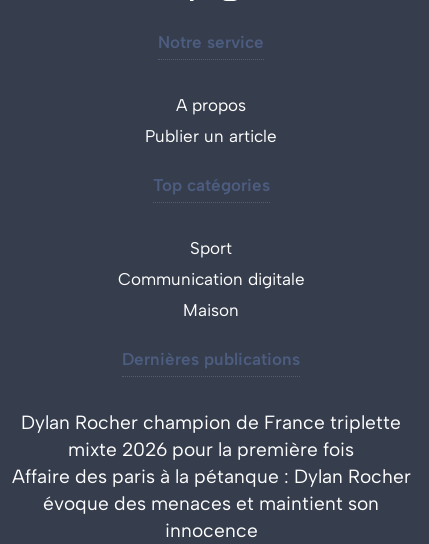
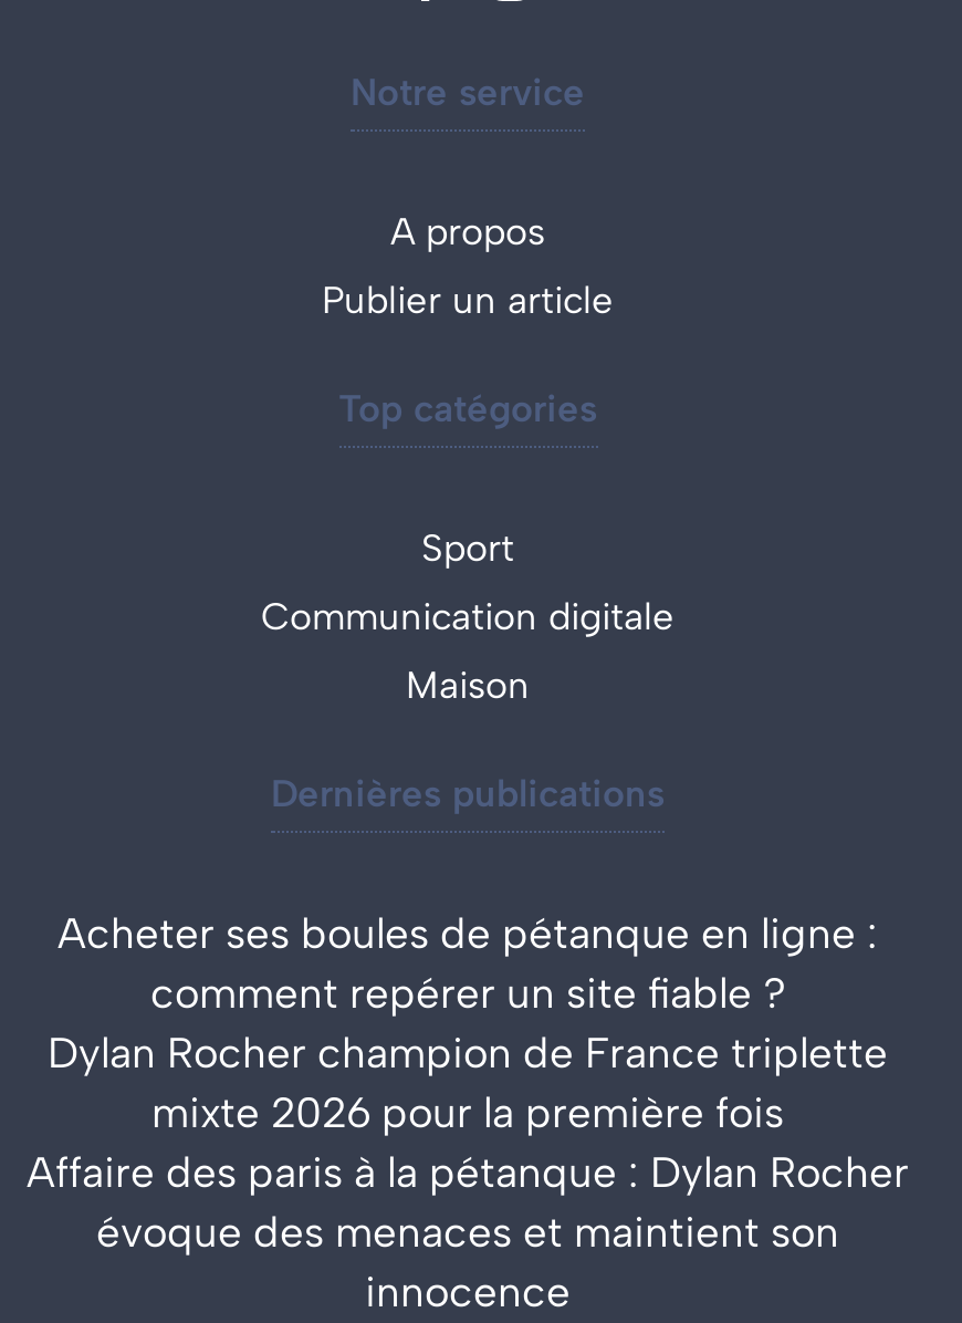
none -> [57,909,878,1020] Acheter ses boules de pétanque en ligne : | comment repérer un site fiable ?

